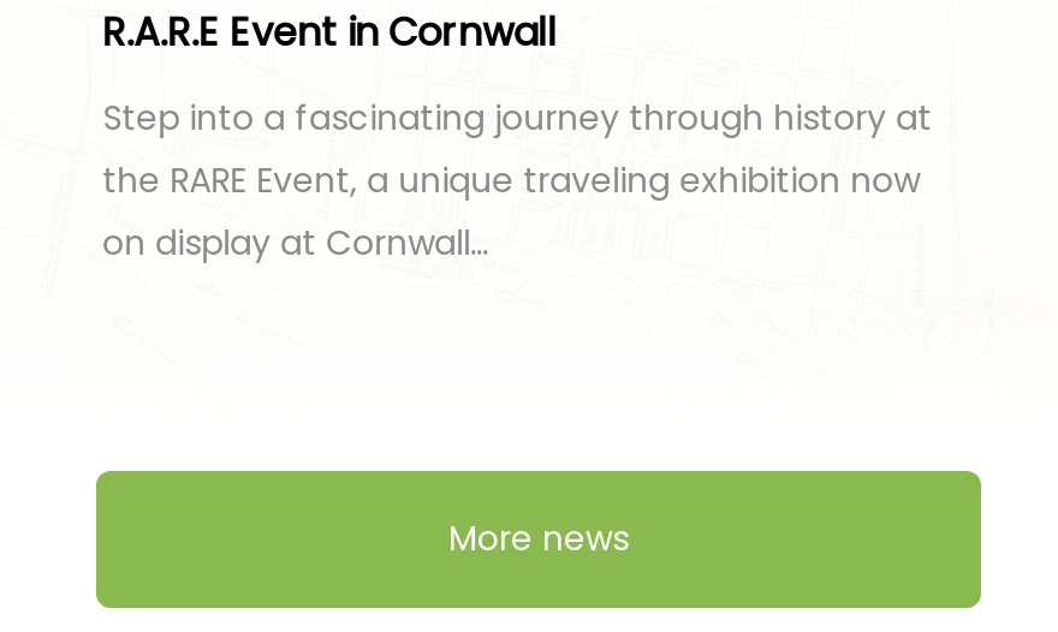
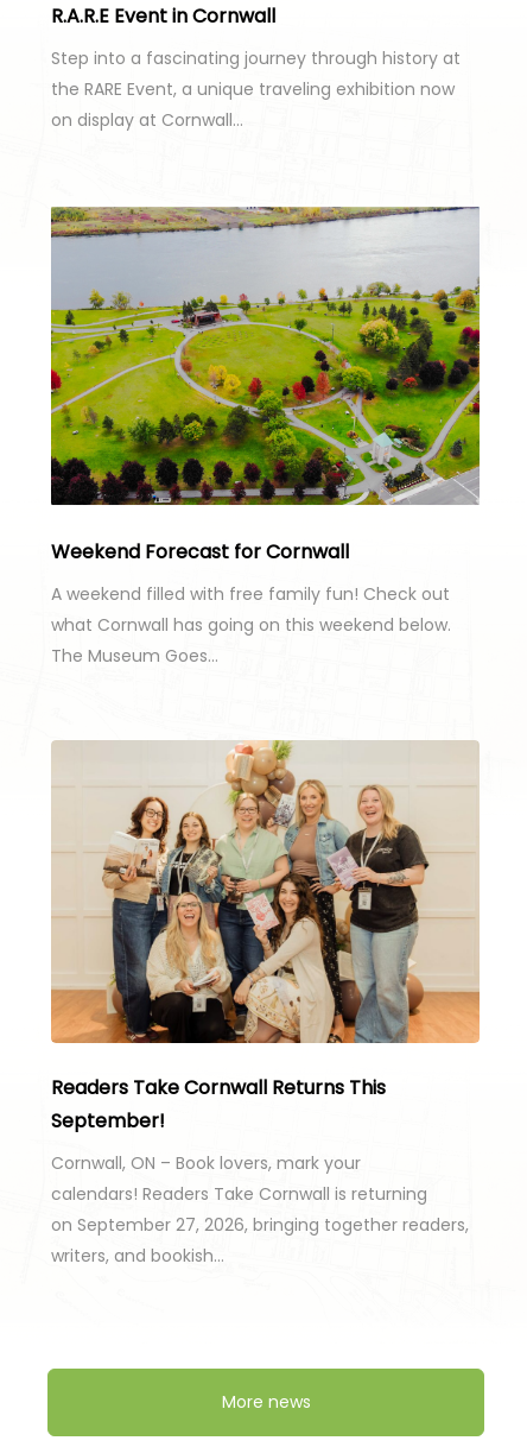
none -> [50,206,481,668] [image] | Weekend Forecast for Cornwall | A weekend filled with free family fun! Check out | what Cornwall has going on this weekend below. | The Museum Goes…
none -> [50,739,481,1268] [image] | Readers Take Cornwall Returns This | September! | Cornwall, ON – Book lovers, mark your | calendars! Readers Take Cornwall is returning | on September 27, 2026, bringing together readers, | writers, and bookish…

